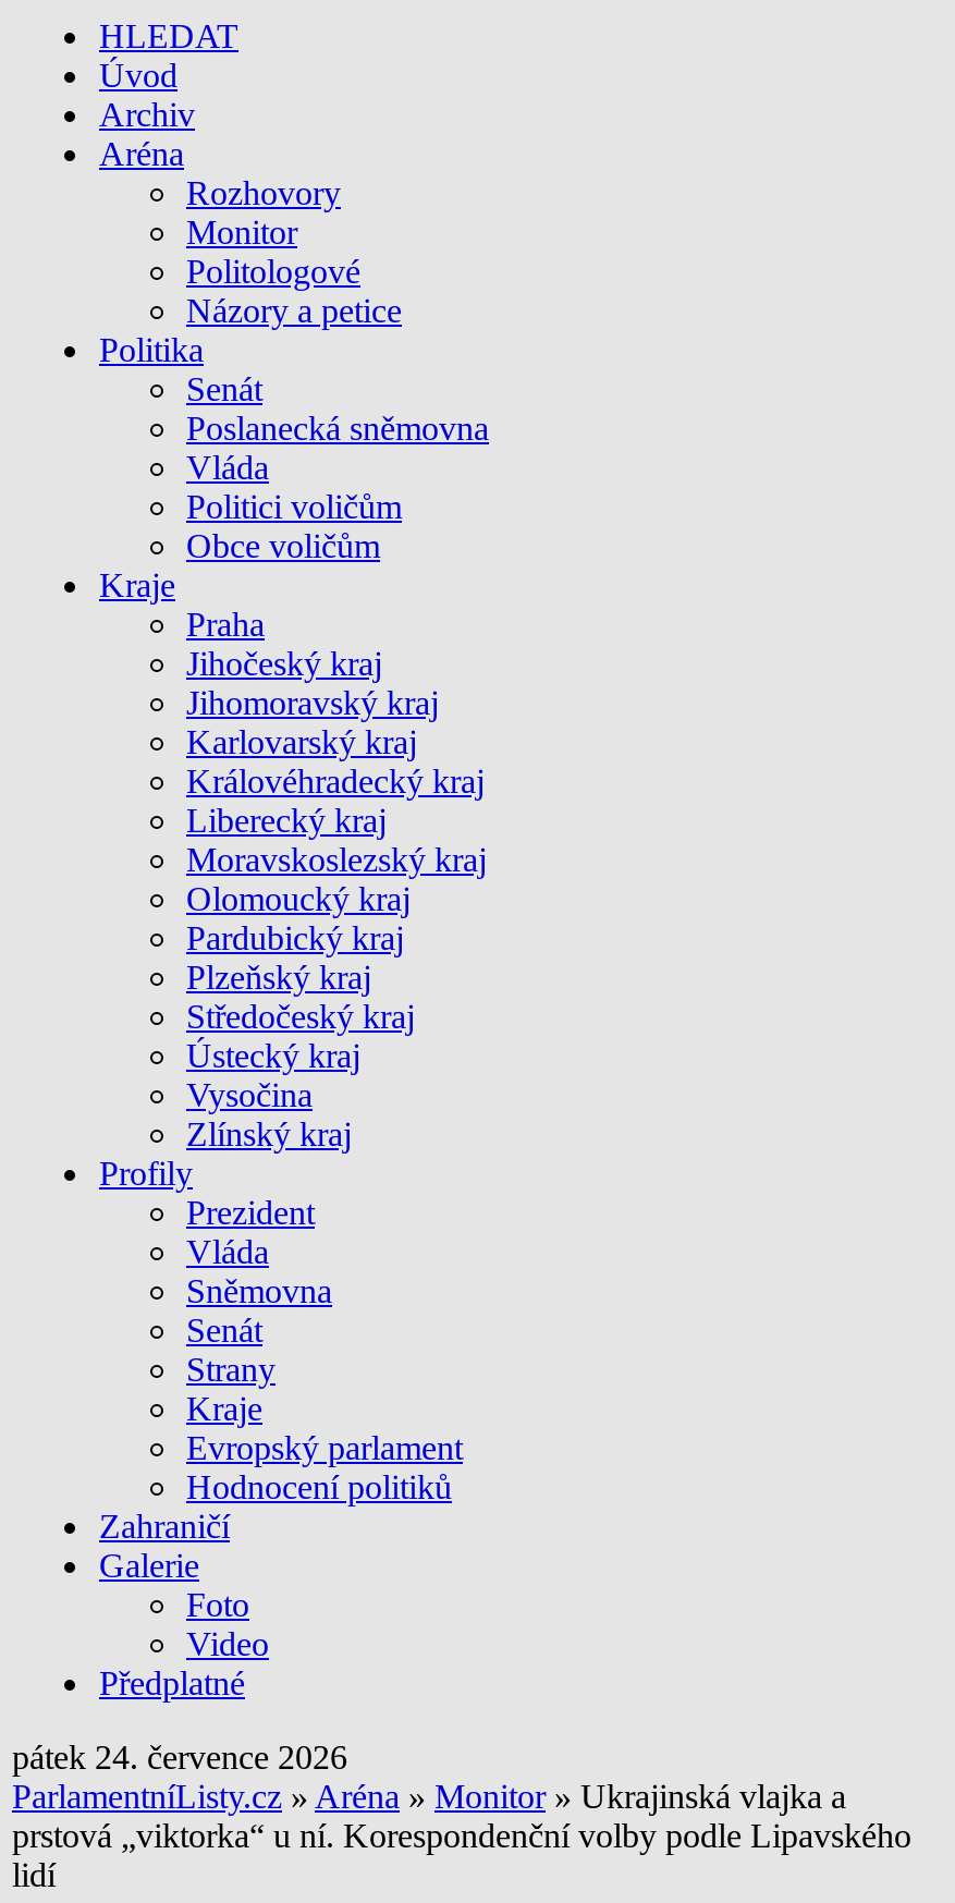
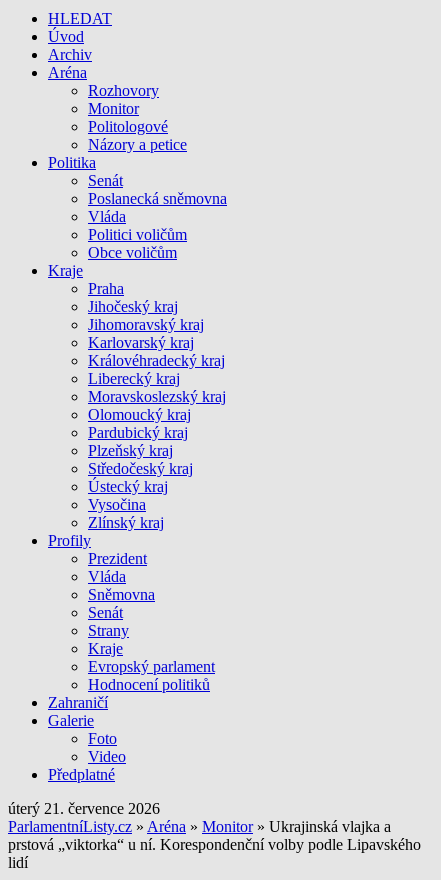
[12,1739,347,1776] pátek 24. července 2026 -> [8,800,160,817] úterý 21. července 2026

